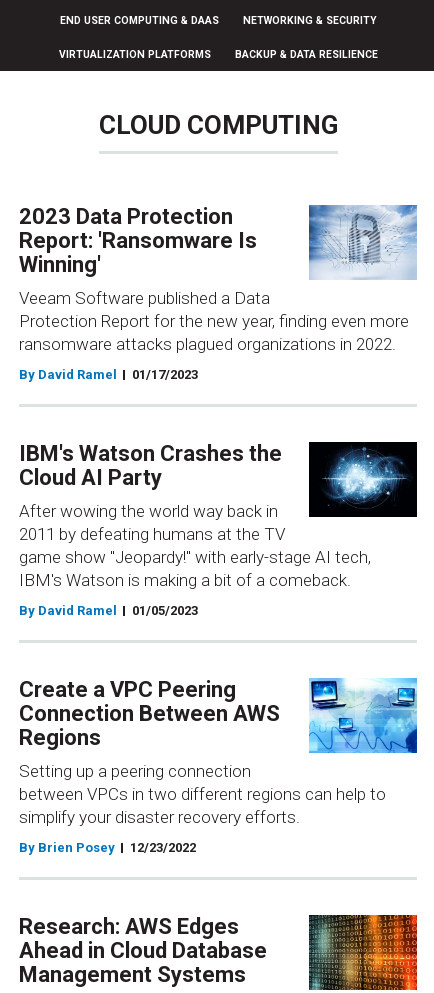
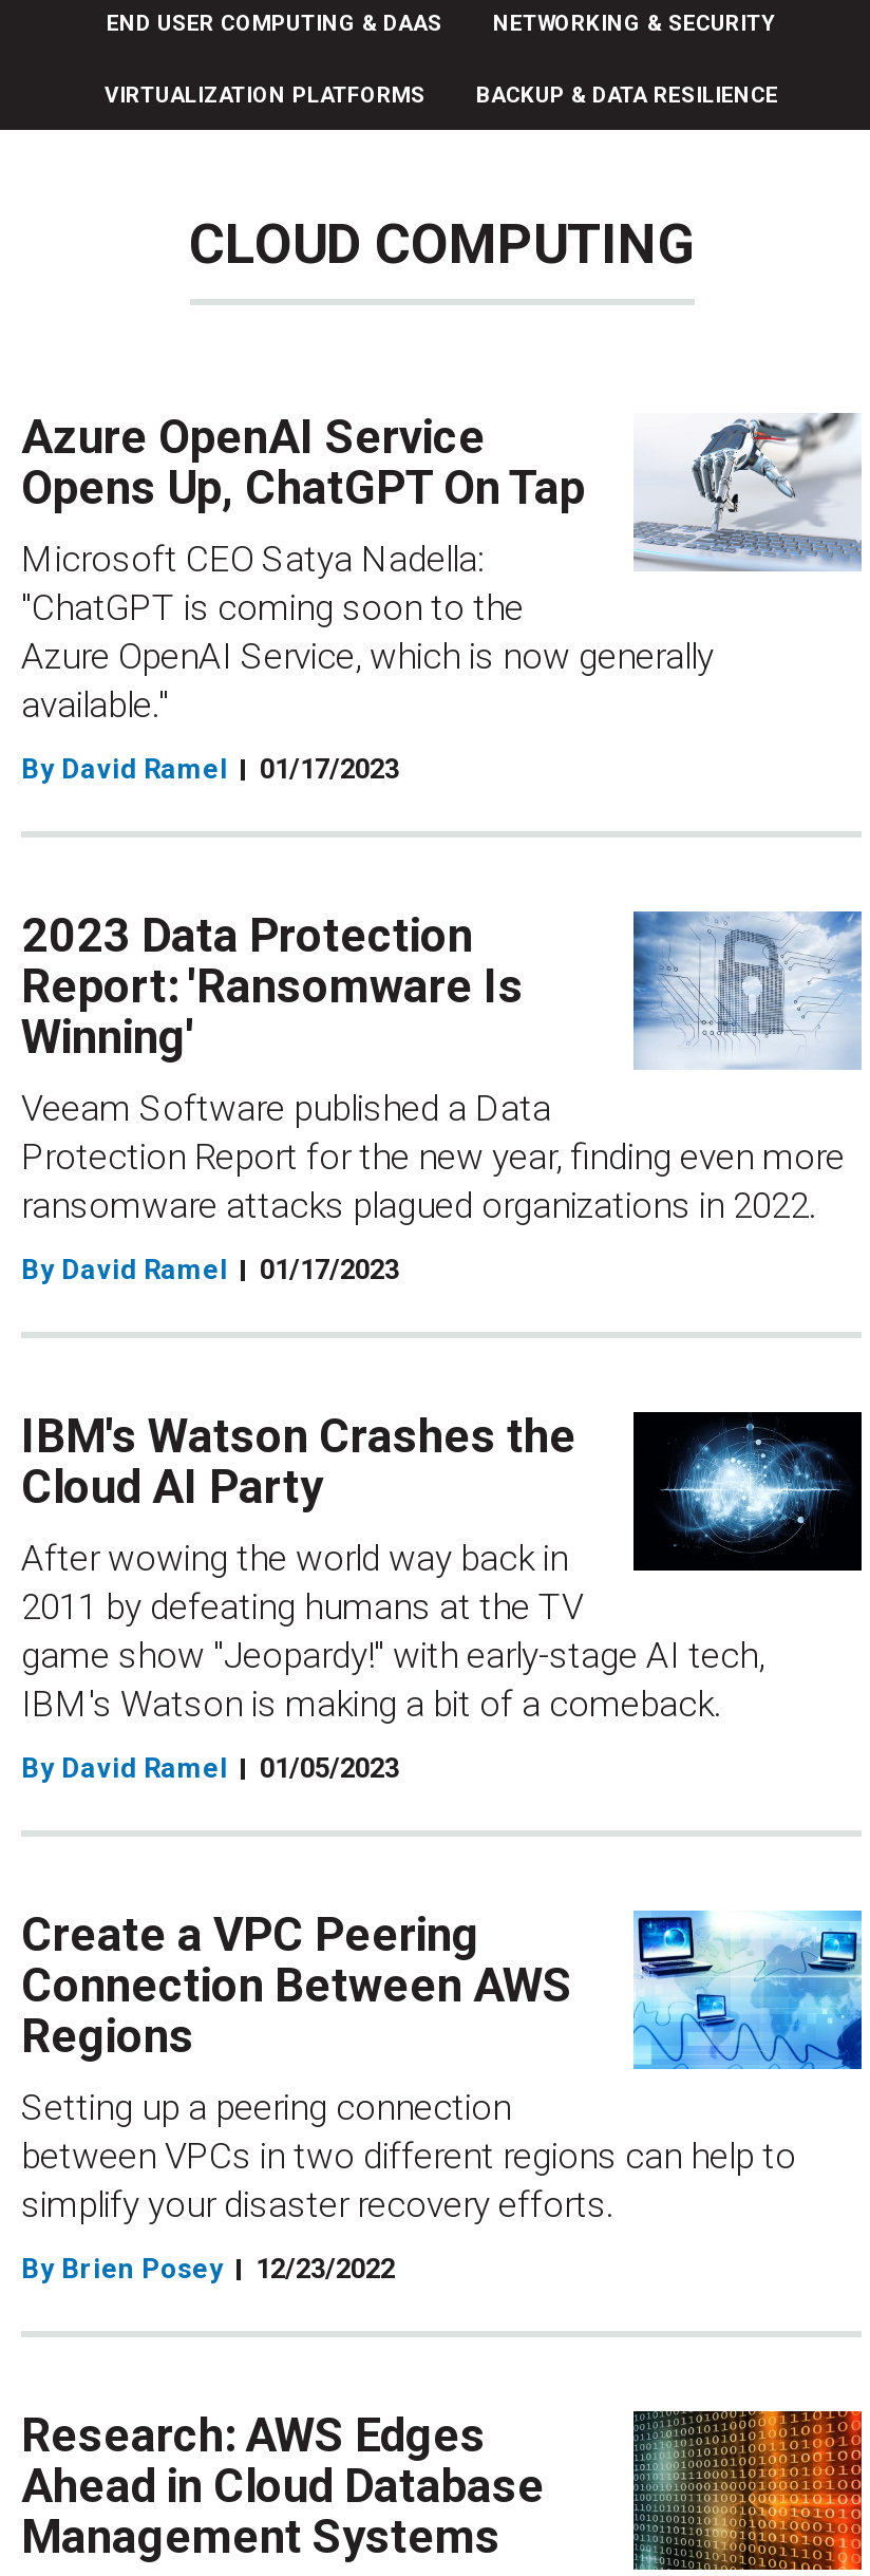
none -> [21,411,859,785] [image] | Azure OpenAI Service | Opens Up, ChatGPT On Tap | Microsoft CEO Satya Nadella: | "ChatGPT is coming soon to the | Azure OpenAI Service, which is now generally | available." | By David Ramel | 01/17/2023

